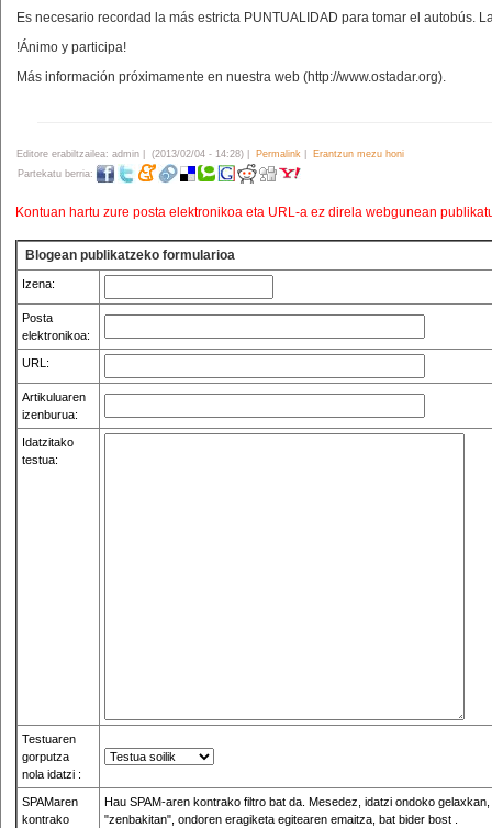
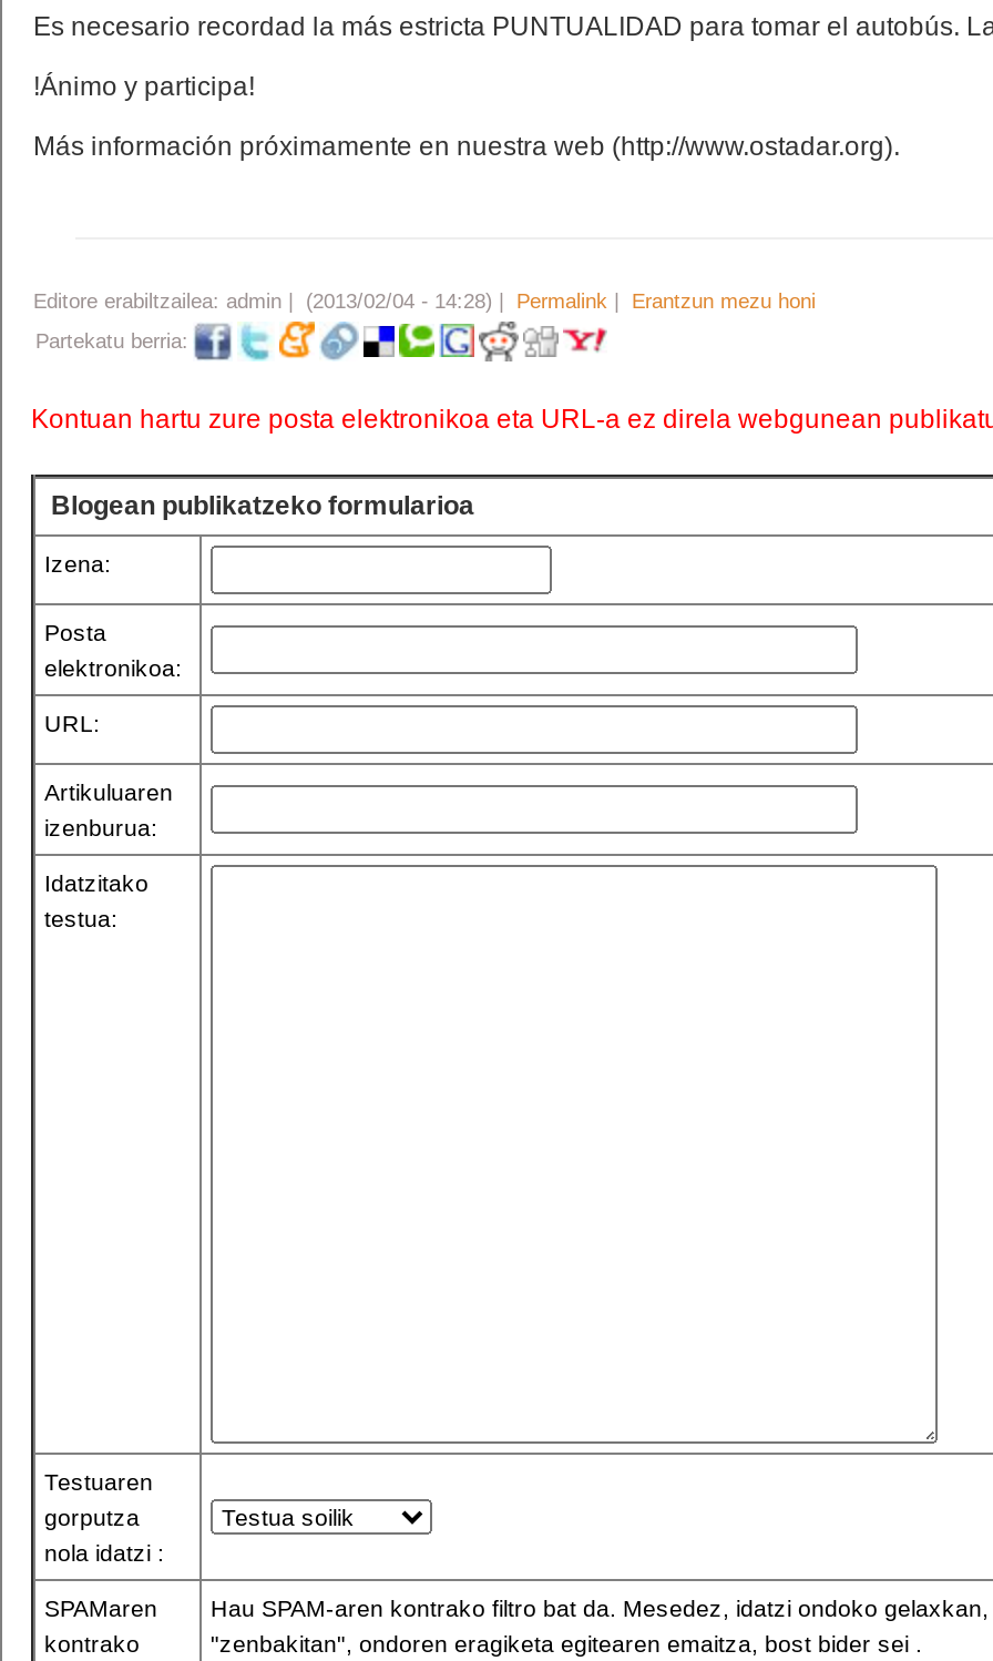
[104,812,458,825] "zenbakitan", ondoren eragiketa egitearen emaitza, bat bider bost . -> [211,1629,922,1656] "zenbakitan", ondoren eragiketa egitearen emaitza, bost bider sei .

